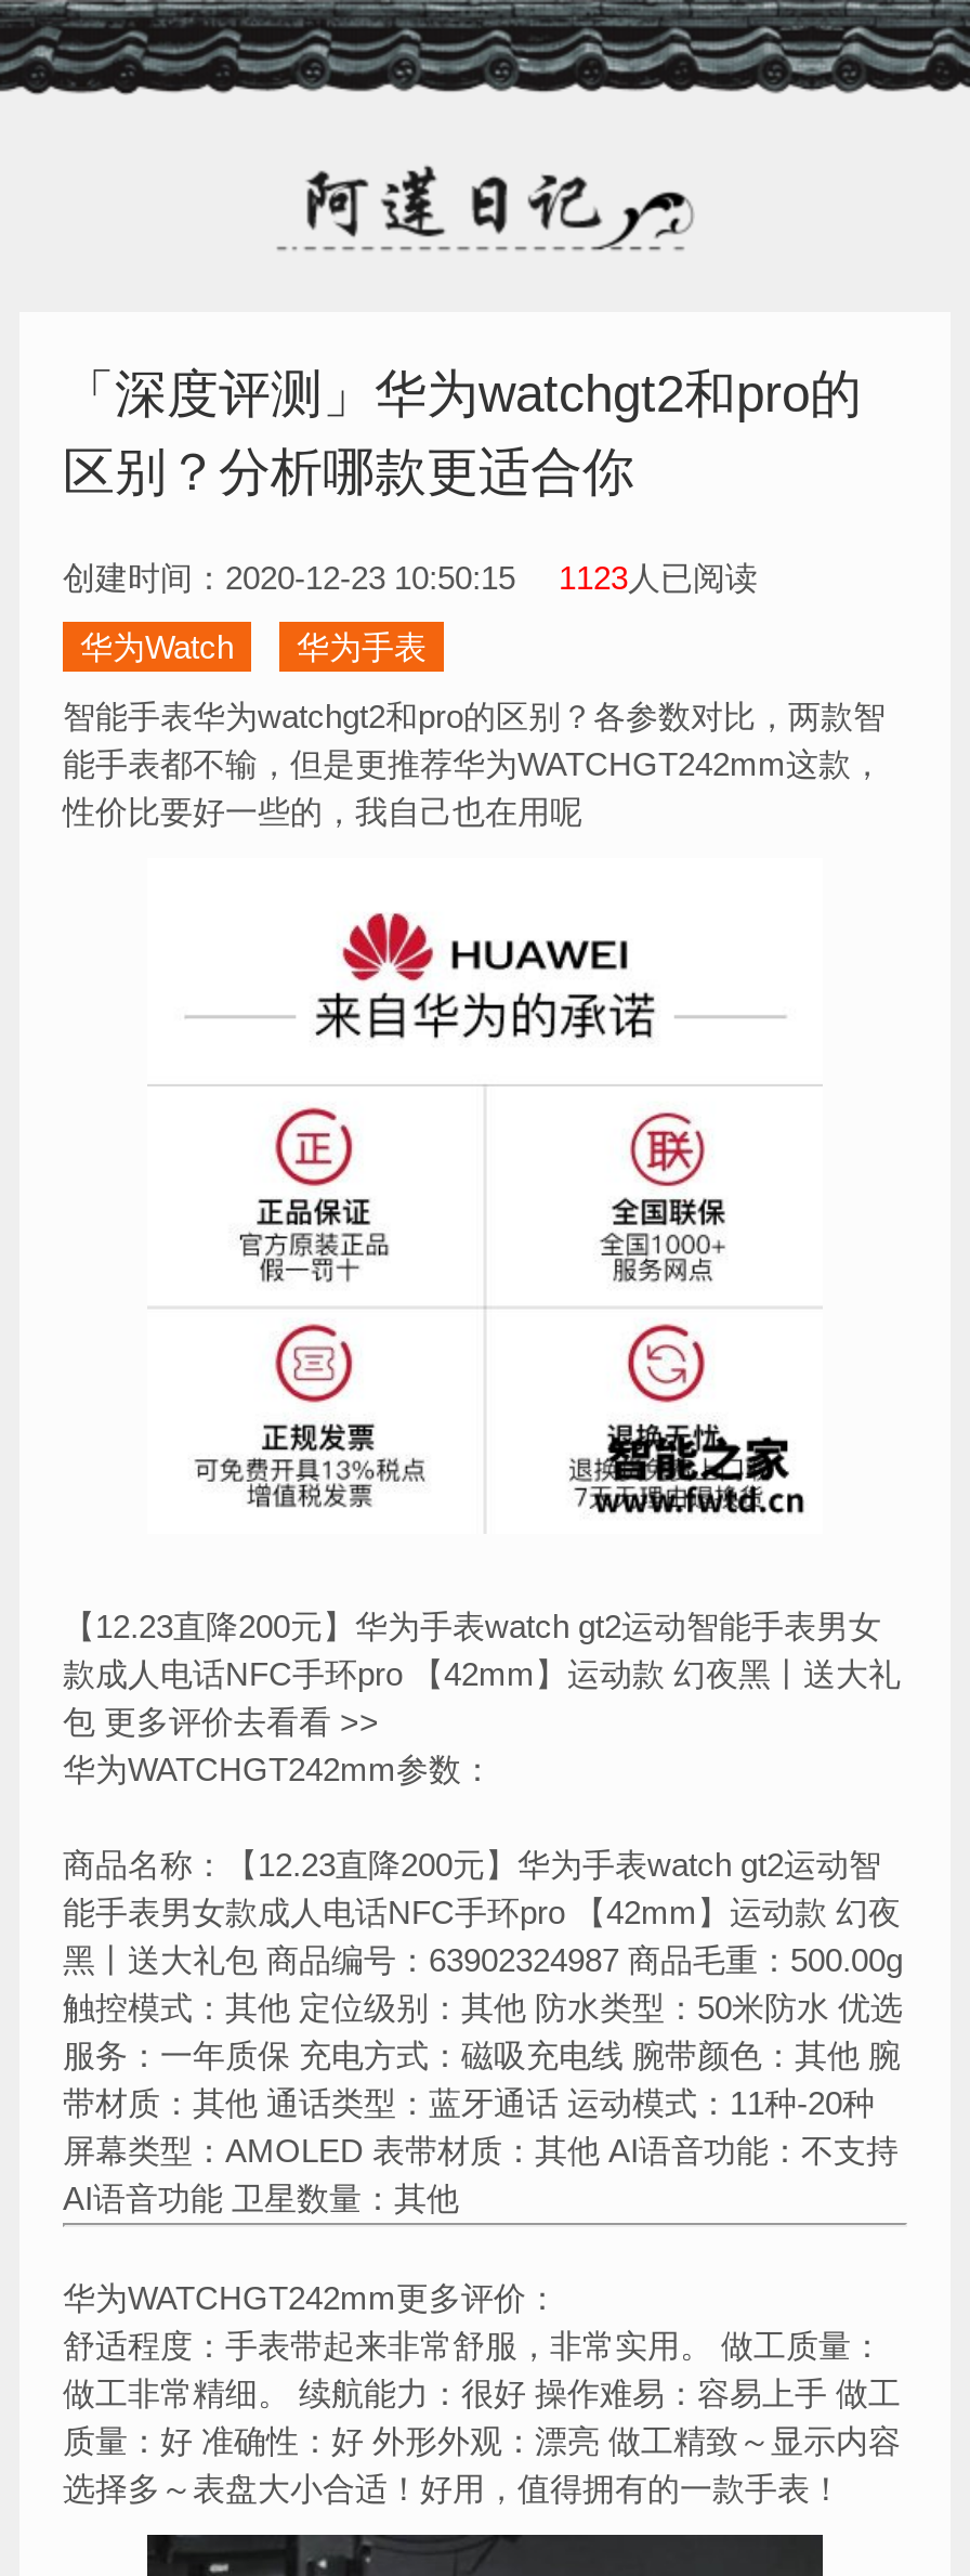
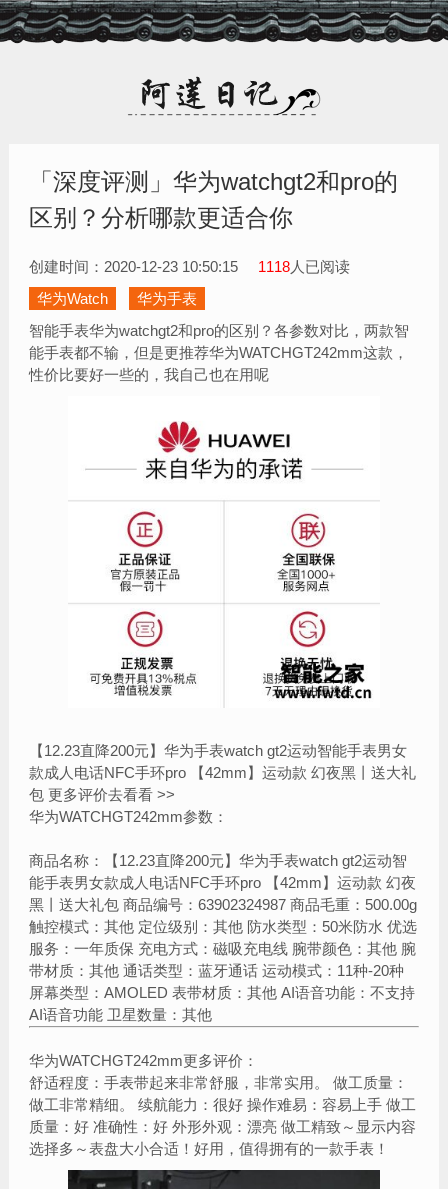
[63,559,758,596] 创建时间：2020-12-23 10:50:15 1123人已阅读 -> [29,258,350,275] 创建时间：2020-12-23 10:50:15 1118人已阅读

